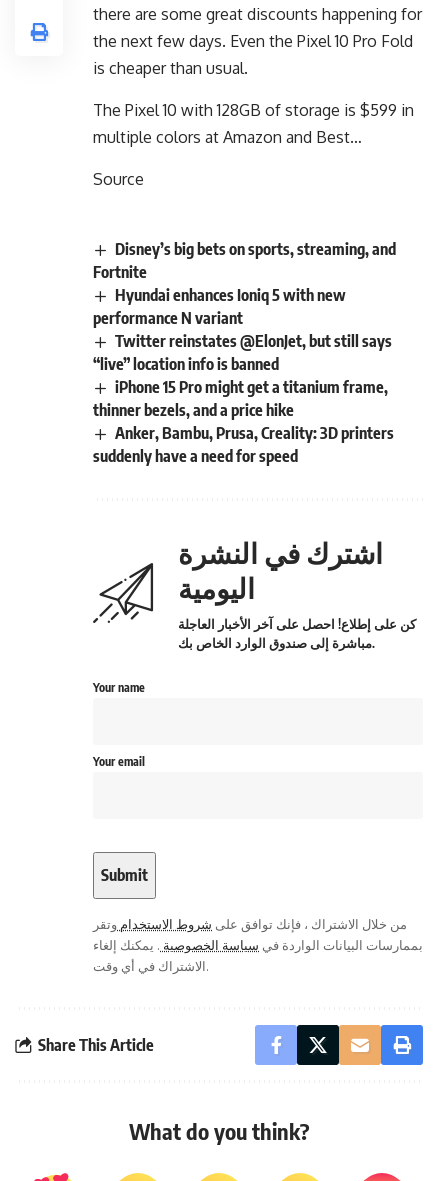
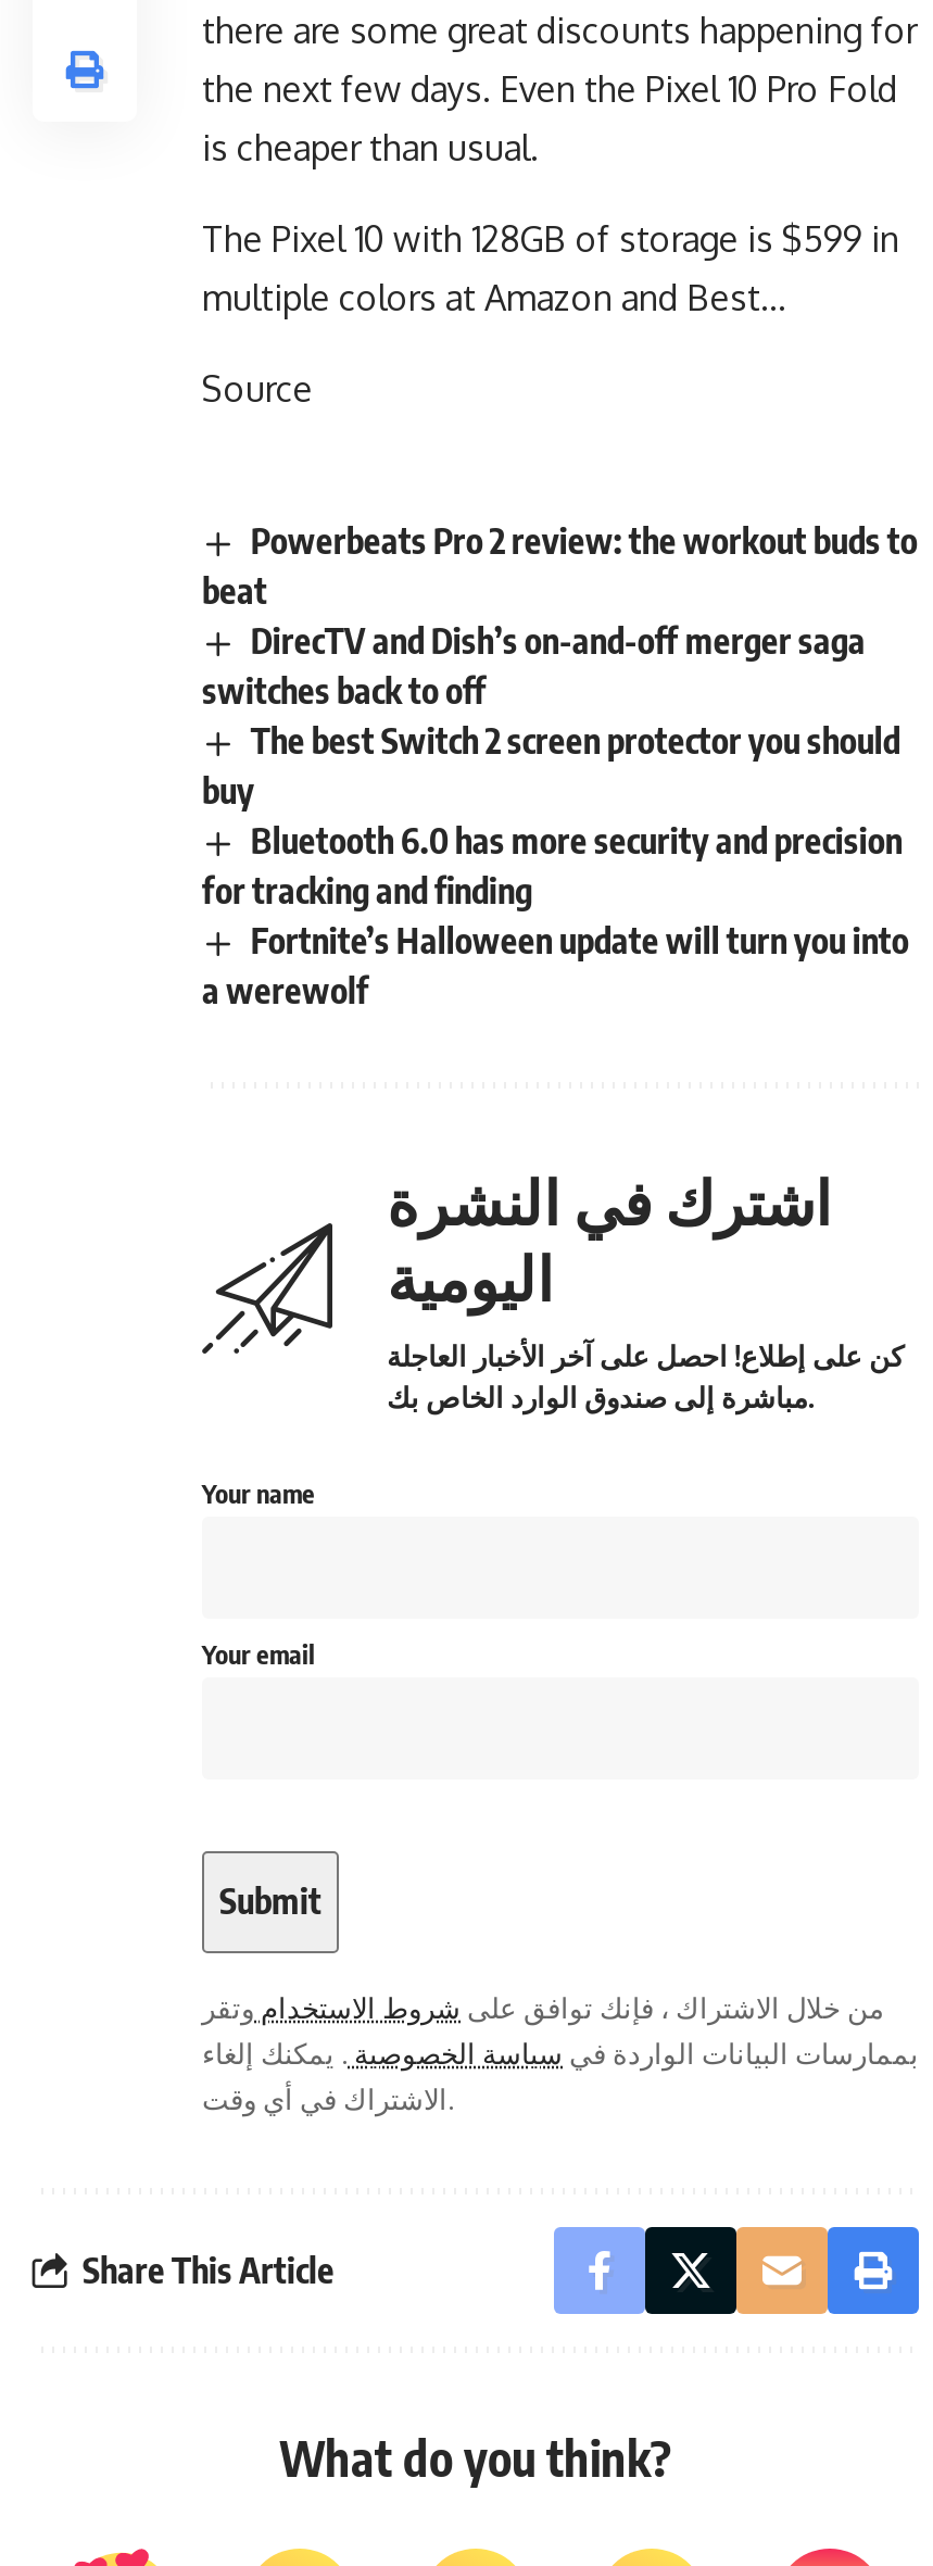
[93,239,396,466] Disney’s big bets on sports, streaming, and | Fortnite | Hyundai enhances Ioniq 5 with new | performance N variant | Twitter reinstates @ElonJet, but still says | “live” location info is banned | iPhone 15 Pro might get a titanium frame, | thinner bezels, and a price hike | Anker, Bambu, Prusa, Creality: 3D printers | suddenly have a need for speed -> [202,519,918,1013] Powerbeats Pro 2 review: the workout buds to | beat | DirecTV and Dish’s on-and-off merger saga | switches back to off | The best Switch 2 screen protector you should | buy | Bluetooth 6.0 has more security and precision | for tracking and finding | Fortnite’s Halloween update will turn you into | a werewolf

